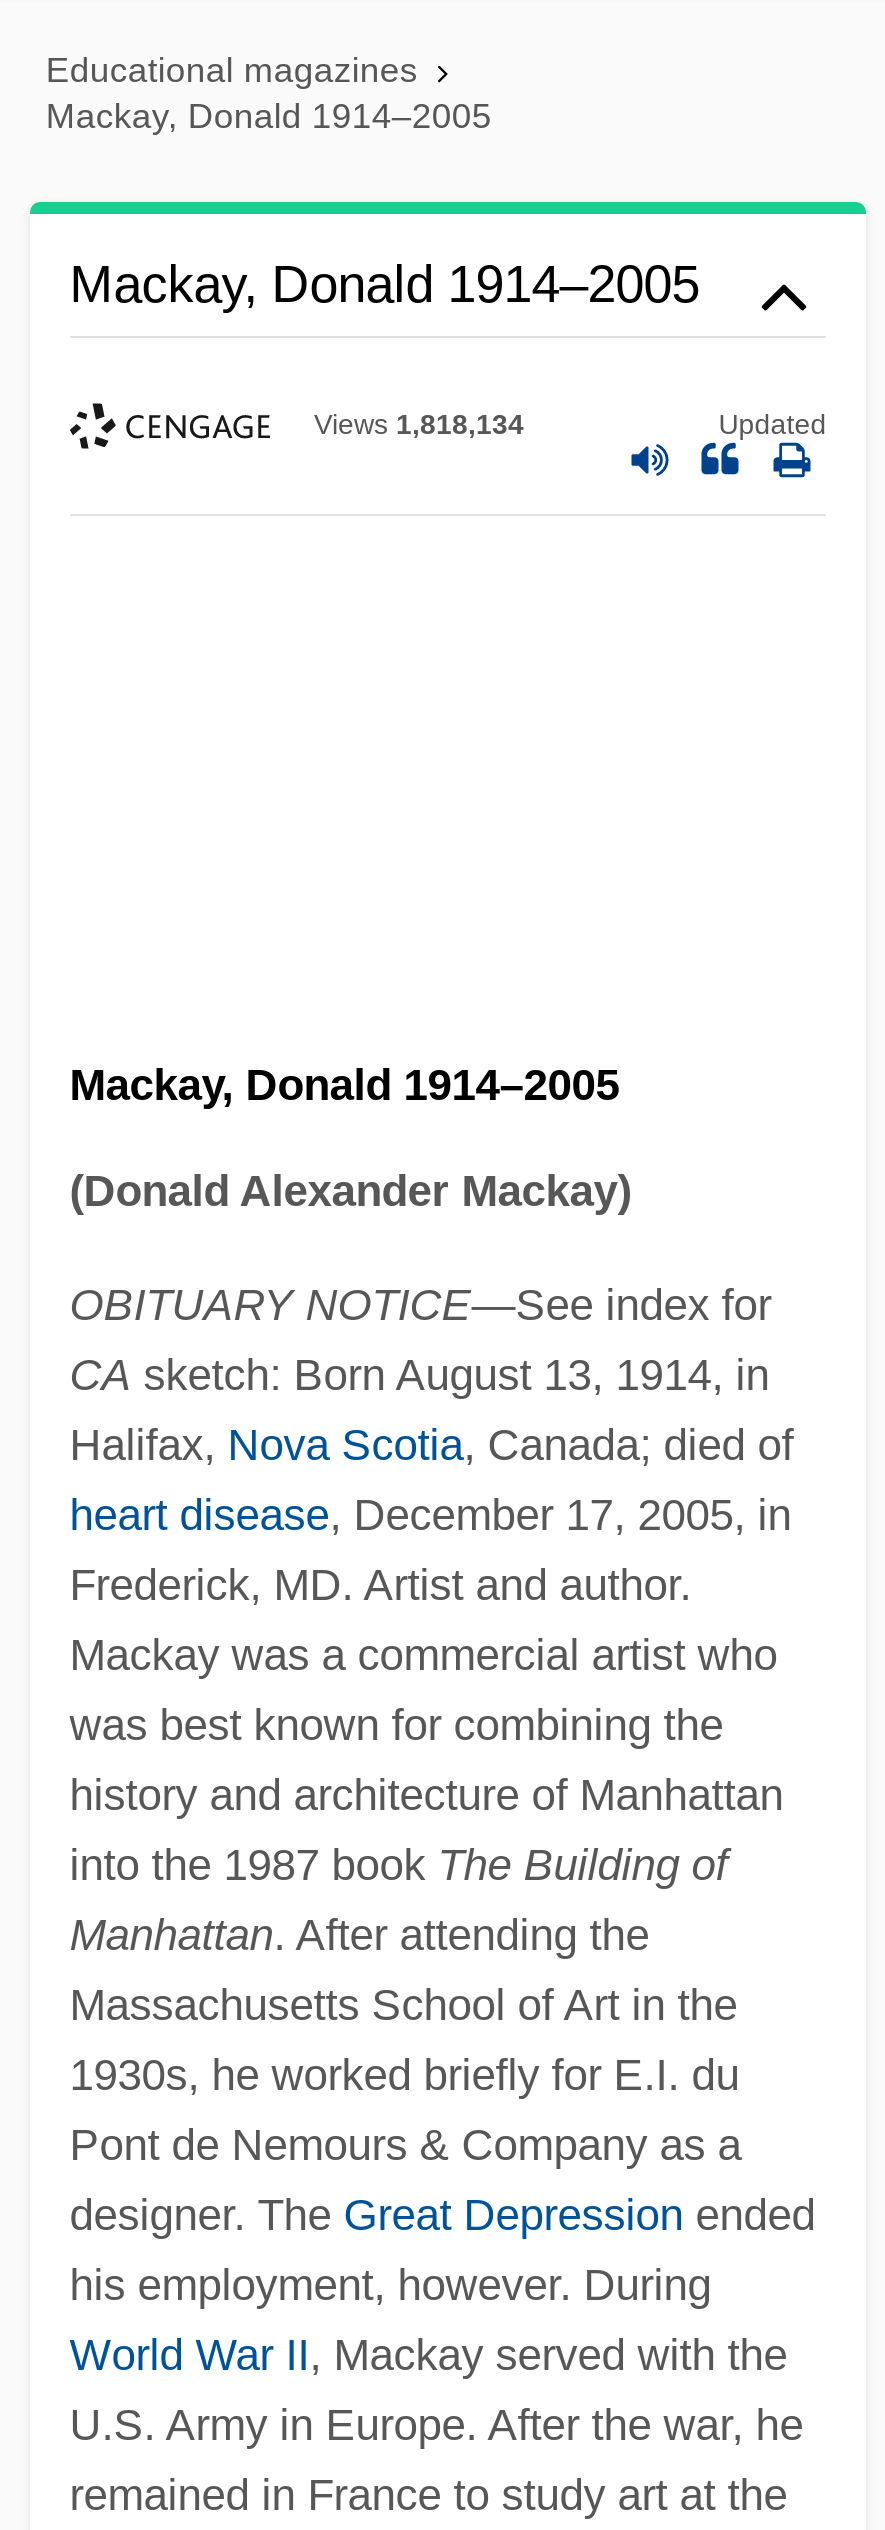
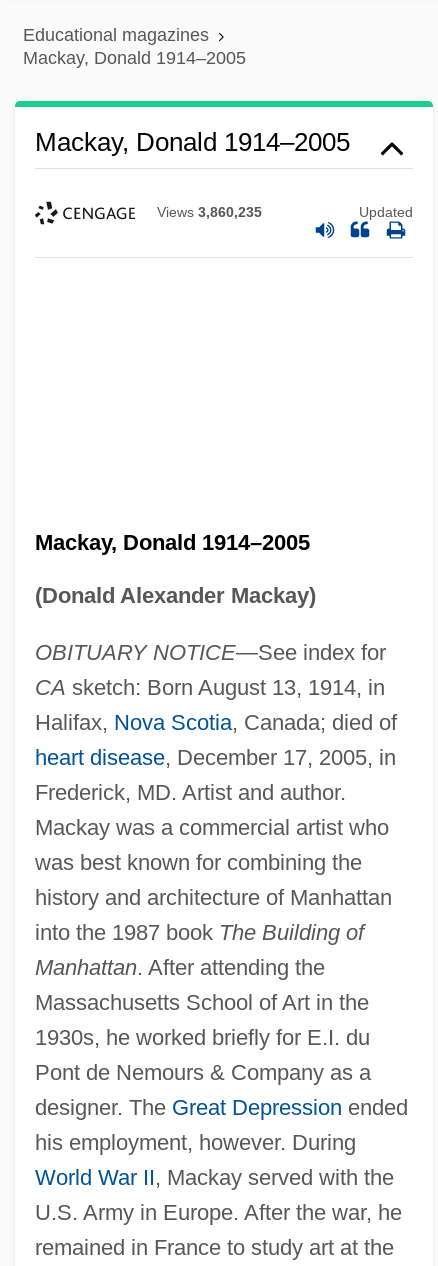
[314,409,524,441] Views 1,818,134 -> [157,204,262,220] Views 3,860,235

